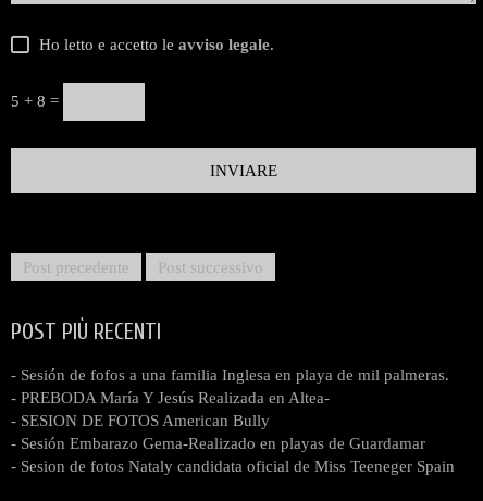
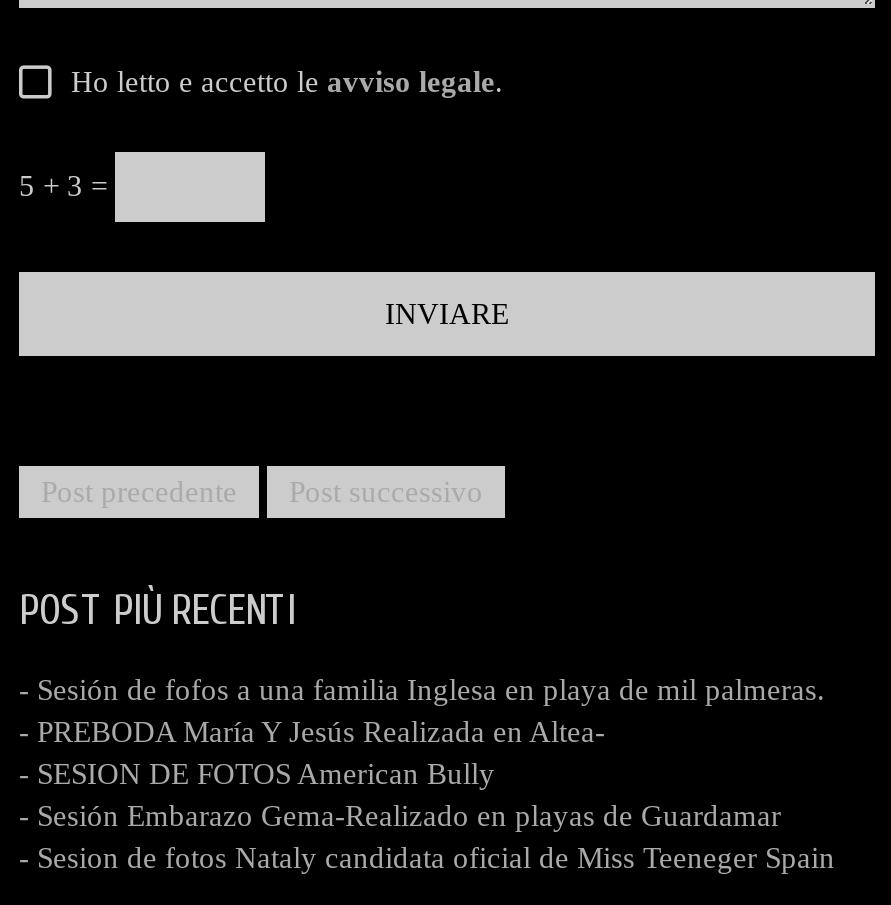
[11,93,59,110] 5 + 8 = -> [19,170,107,202] 5 + 3 =

